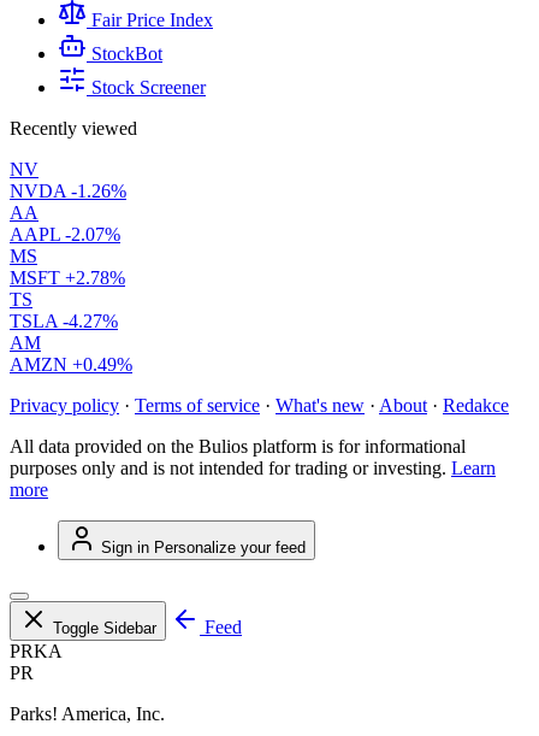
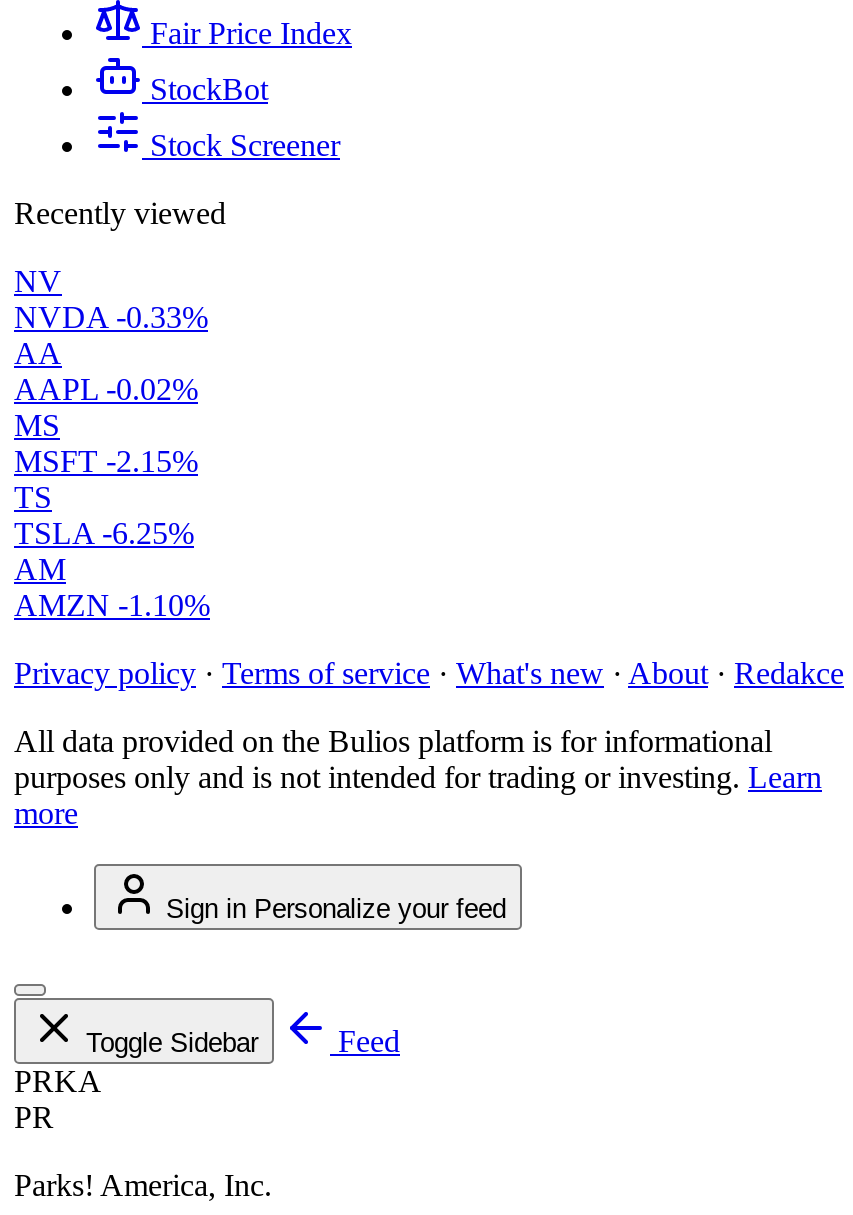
[10,181,126,201] NVDA -1.26% -> [14,300,208,334] NVDA -0.33%
[10,224,120,245] AAPL -2.07% -> [14,372,198,406] AAPL -0.02%
[10,268,125,288] MSFT +2.78% -> [14,444,198,478] MSFT -2.15%
[10,311,118,331] TSLA -4.27% -> [14,516,194,550] TSLA -6.25%
[10,354,132,375] AMZN +0.49% -> [14,588,210,622] AMZN -1.10%

